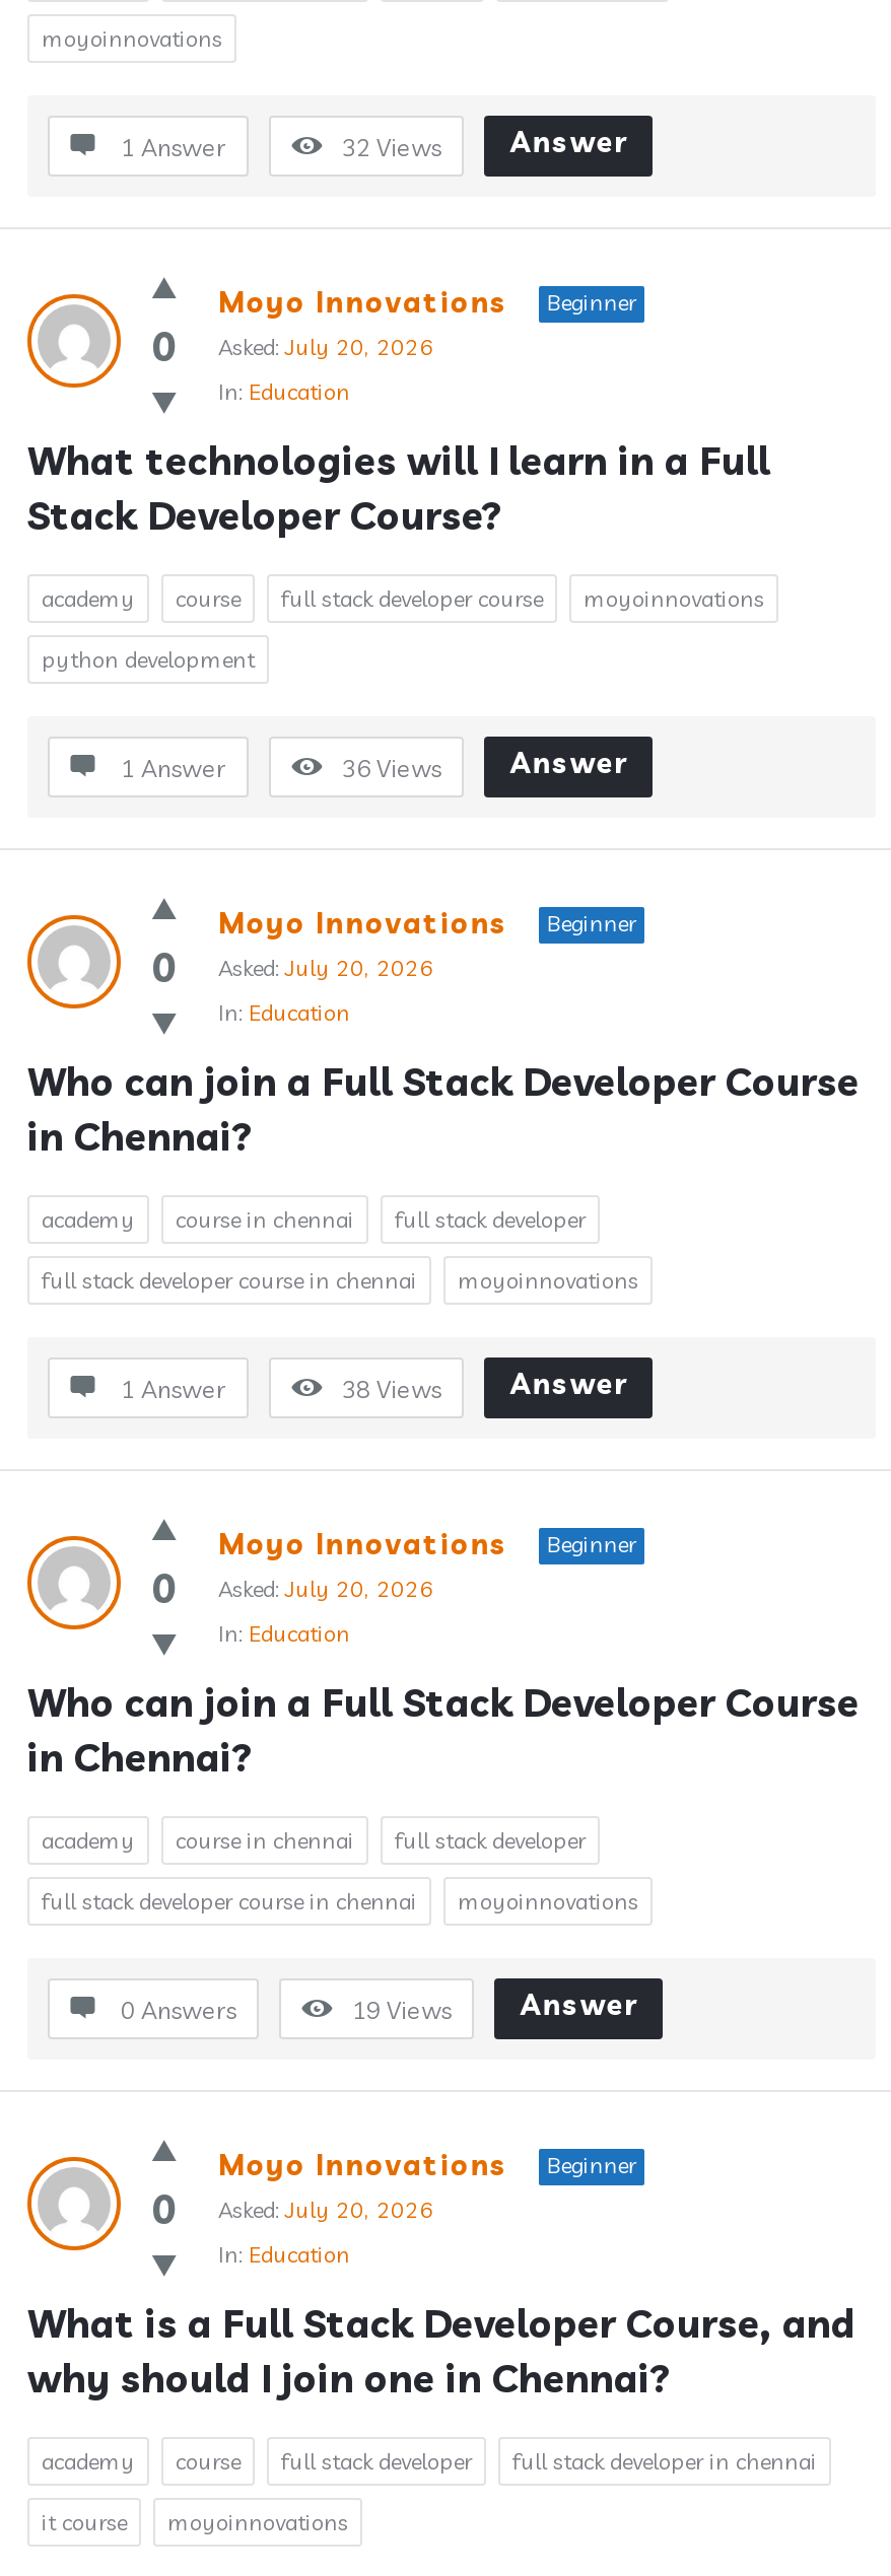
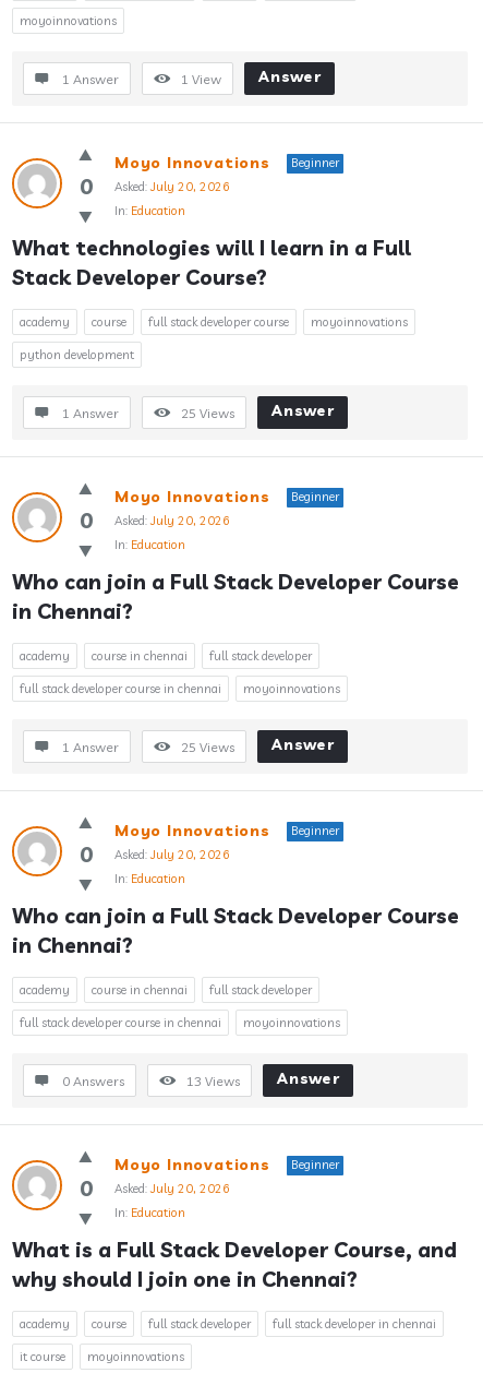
[342,132,441,162] 32 Views -> [181,71,221,87] 1 View
[342,753,441,783] 36 Views -> [181,405,234,421] 25 Views
[342,1374,441,1404] 38 Views -> [181,739,234,755] 25 Views
[352,1995,452,2025] 19 Views -> [186,1073,240,1089] 13 Views

